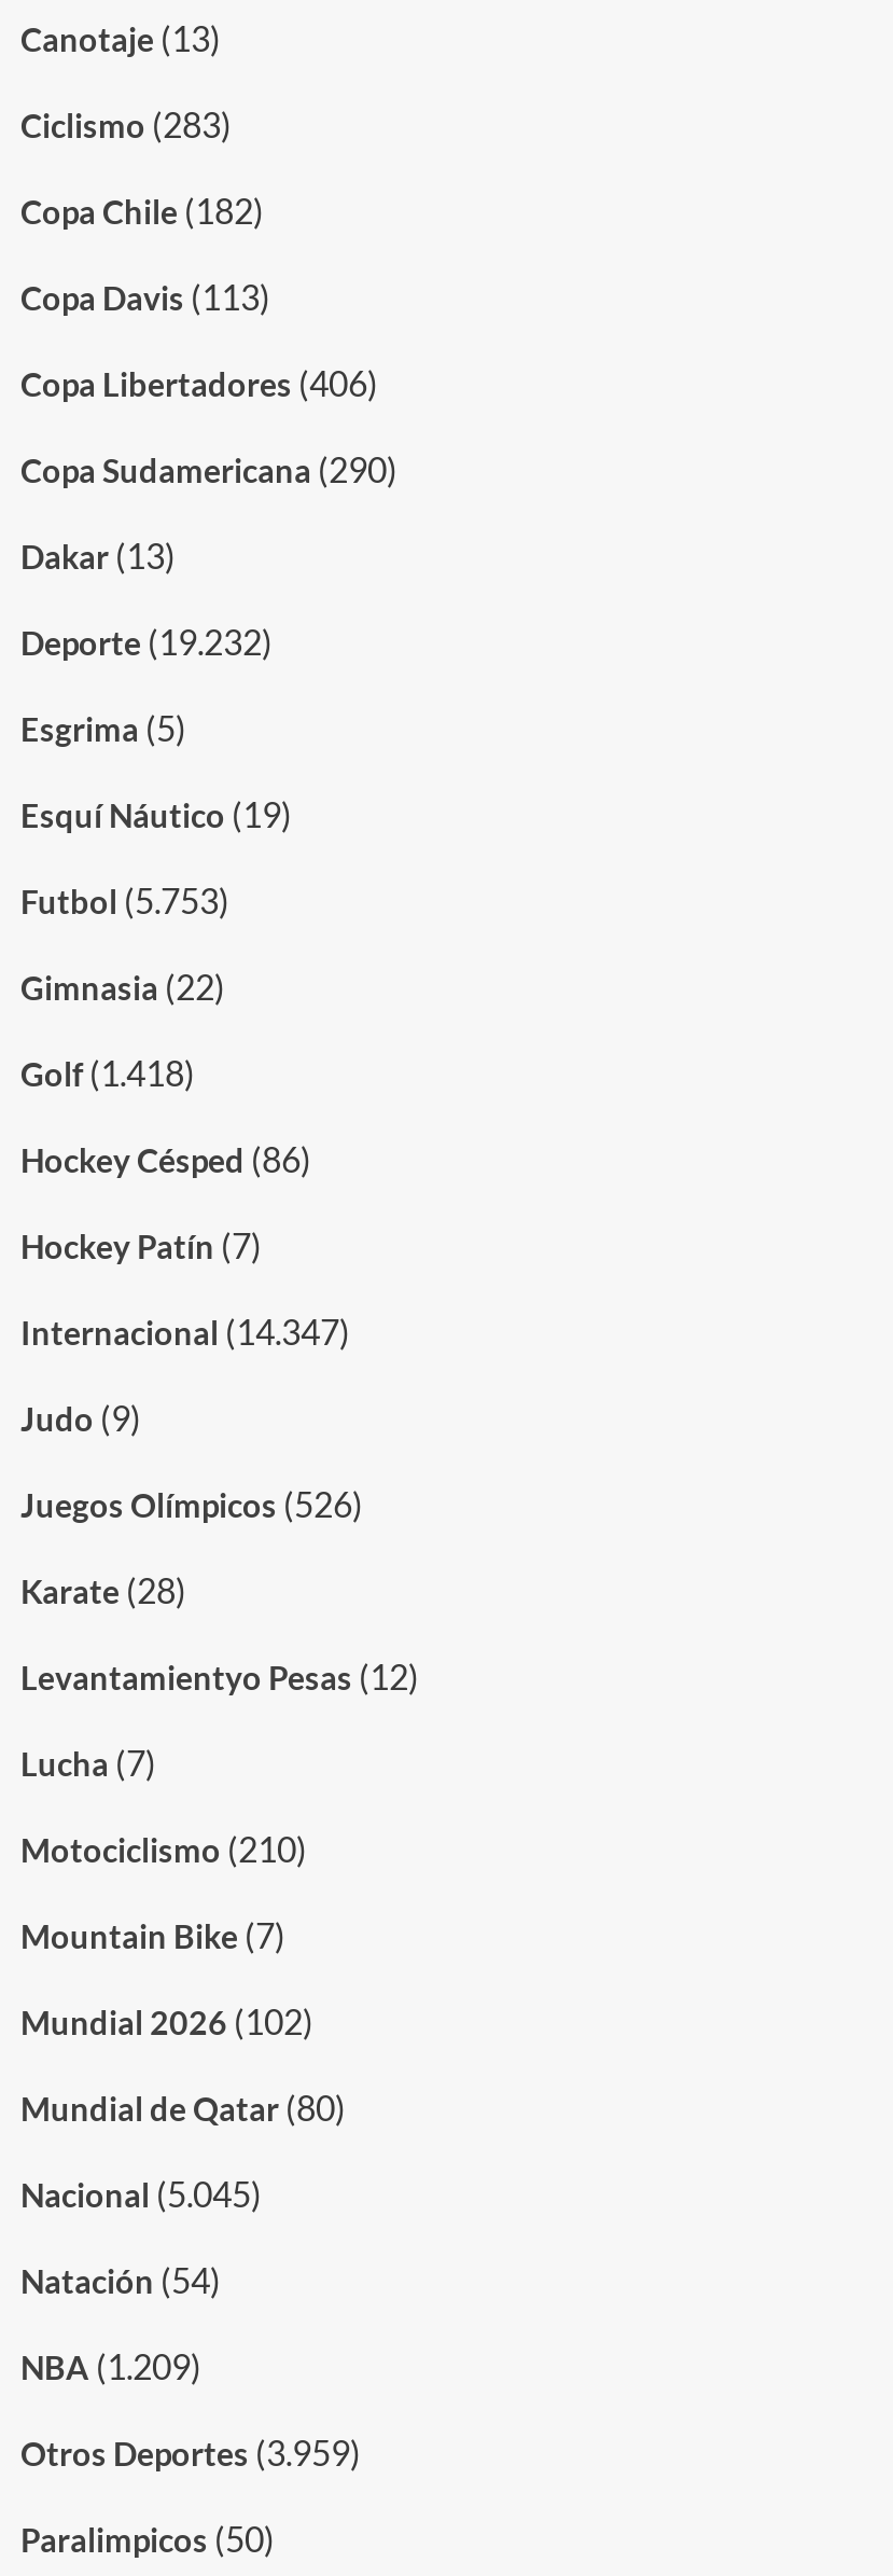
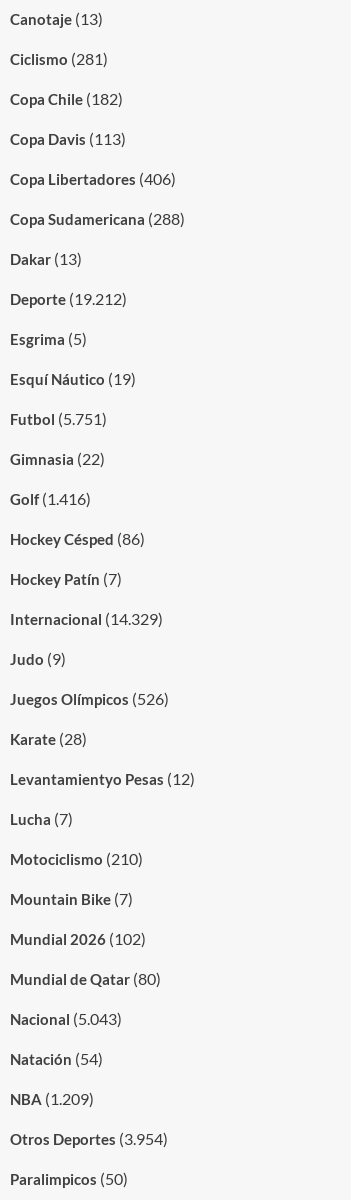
[20,103,232,144] Ciclismo (283) -> [9,49,107,68] Ciclismo (281)
[20,448,397,489] Copa Sudamericana (290) -> [9,209,184,228] Copa Sudamericana (288)
[20,620,273,661] Deporte (19.232) -> [9,289,126,308] Deporte (19.212)
[20,879,229,920] Futbol (5.753) -> [9,409,106,428] Futbol (5.751)
[20,1052,195,1092] Golf (1.418) -> [9,489,90,508] Golf (1.416)
[20,1310,350,1351] Internacional (14.347) -> [9,609,162,628] Internacional (14.329)
[20,2172,262,2213] Nacional (5.045) -> [9,1009,121,1028] Nacional (5.043)
[20,2431,361,2472] Otros Deportes (3.959) -> [9,1129,167,1148] Otros Deportes (3.954)

